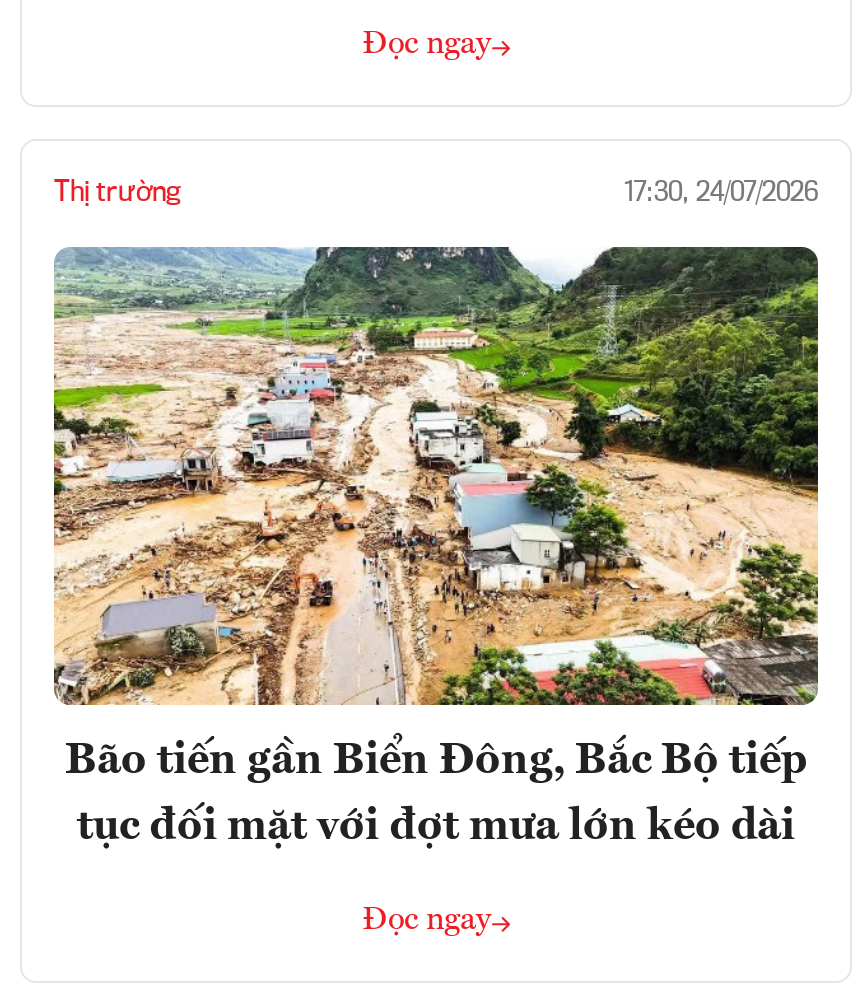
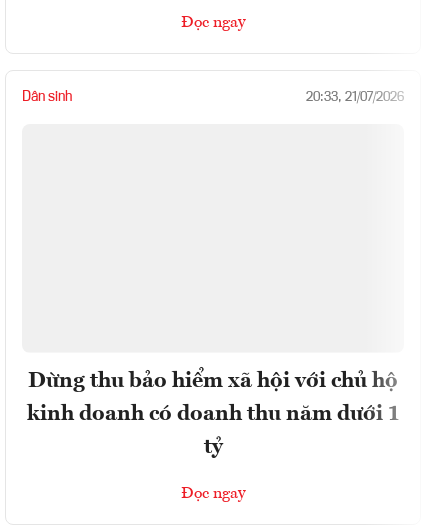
[54,178,818,206] Thị trường | 17:30, 24/07/2026 -> [22,90,404,104] Dân sinh | 20:33, 21/07/2026
[52,245,820,657] [image] -> none
[65,739,807,849] Bão tiến gần Biển Đông, Bắc Bộ tiếp | tục đối mặt với đợt mưa lớn kéo dài -> [27,370,399,458] Dừng thu bảo hiểm xã hội với chủ hộ | kinh doanh có doanh thu năm dưới 1 | tỷ

